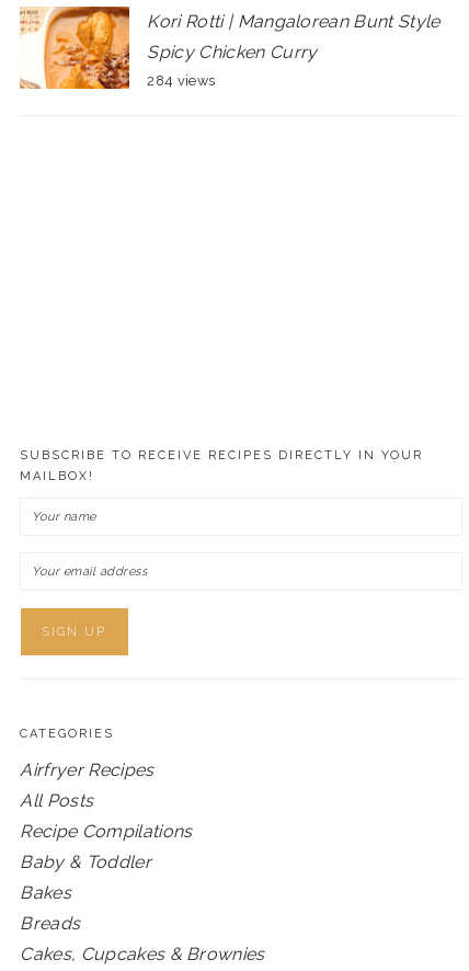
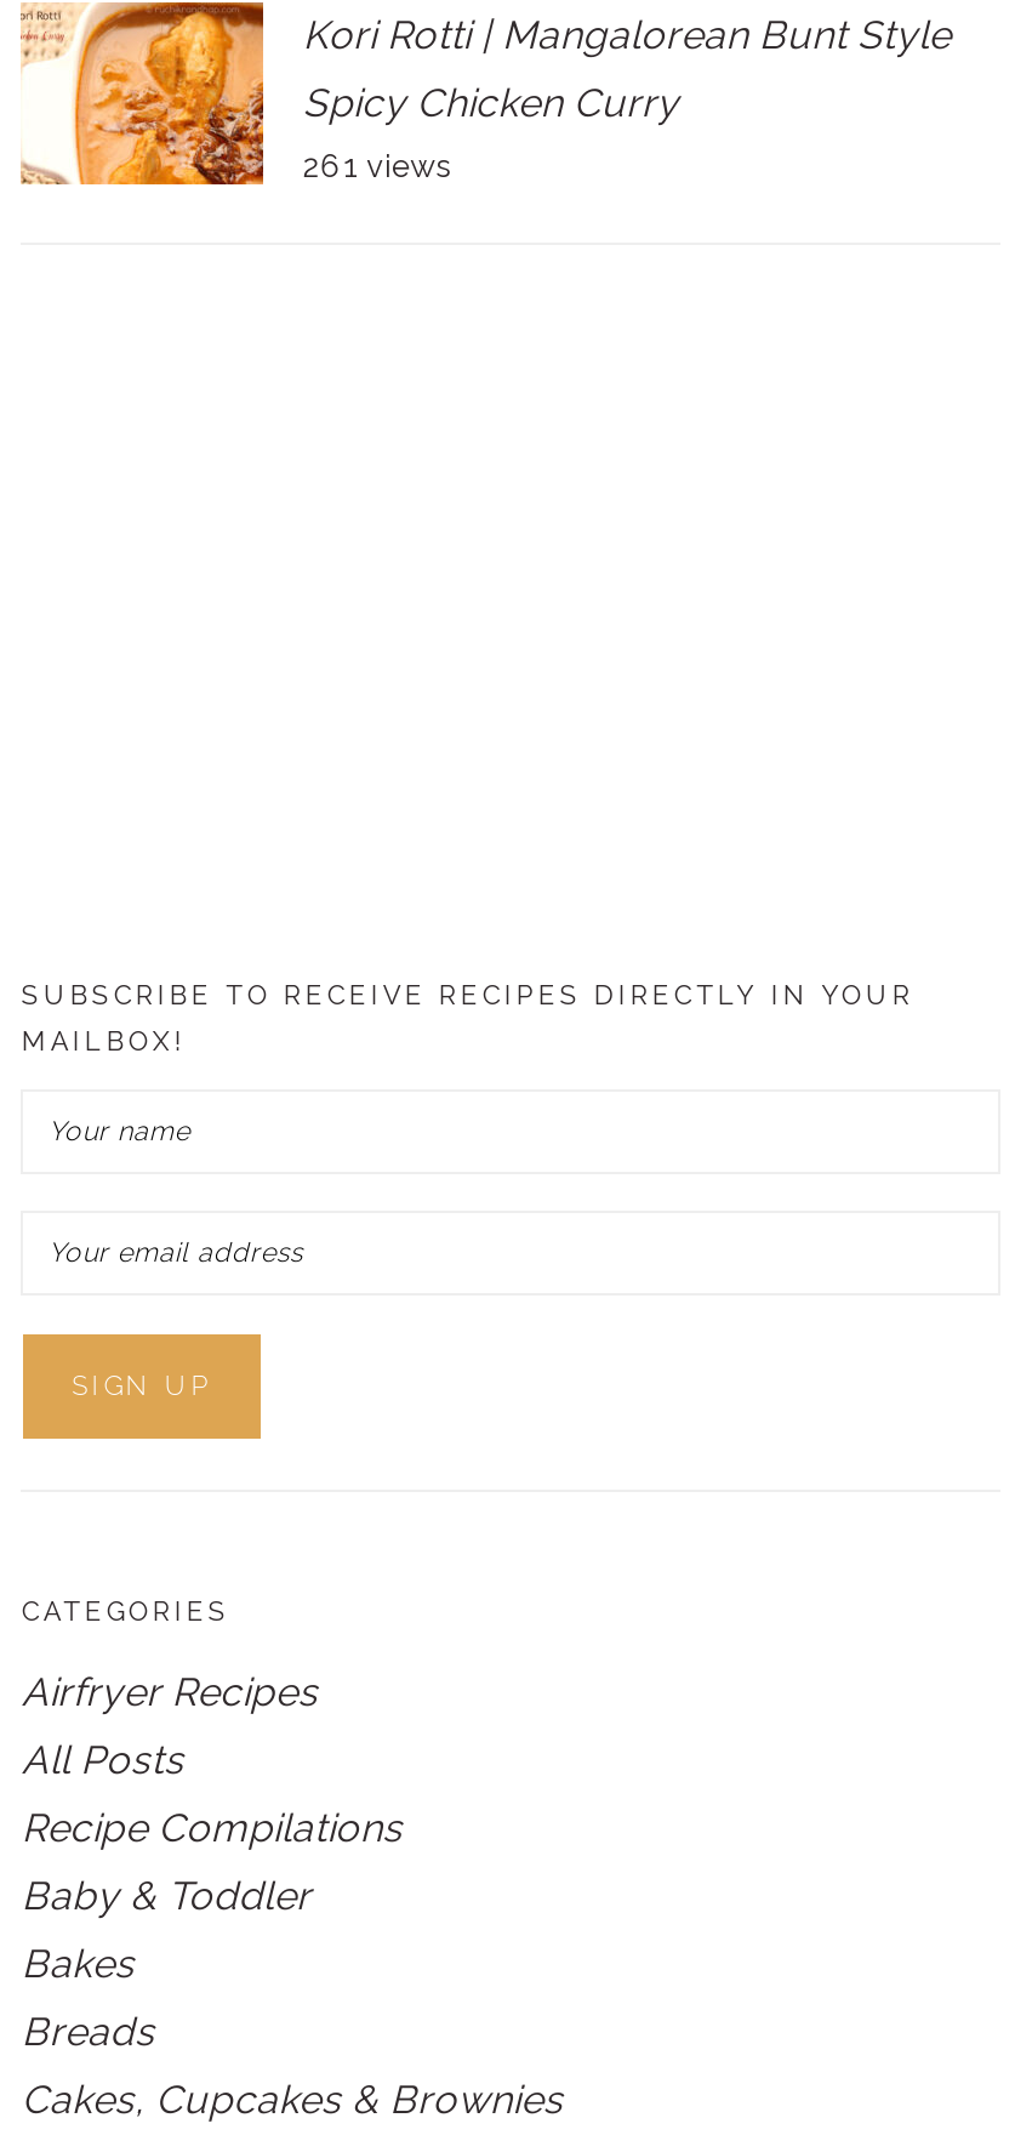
[147,73,215,89] 284 views -> [303,149,451,185] 261 views

